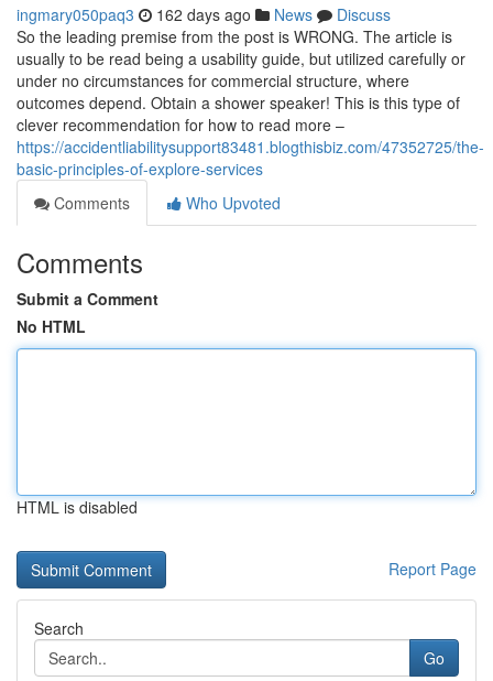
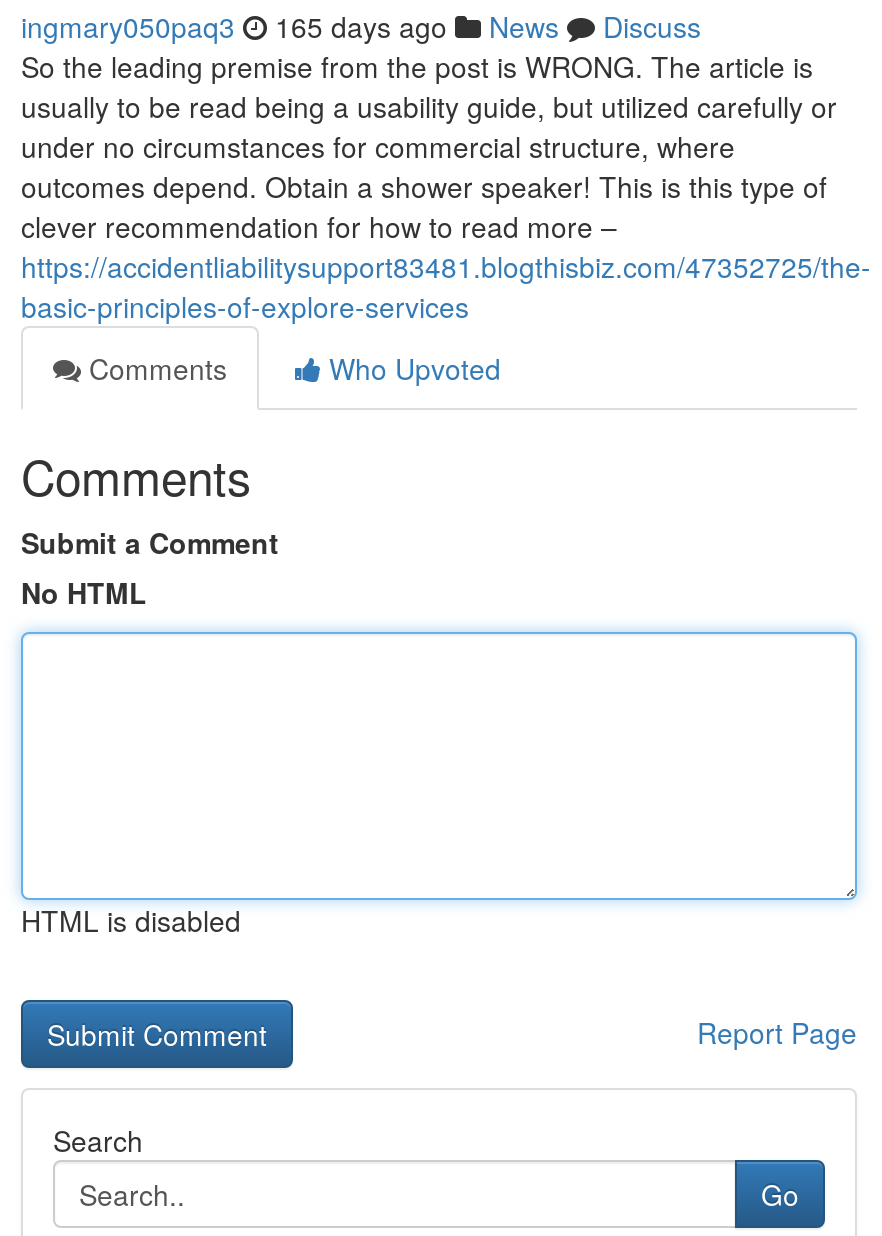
[17,3,391,25] ingmary050paq3 162 days ago News Discuss -> [21,6,701,46] ingmary050paq3 165 days ago News Discuss

